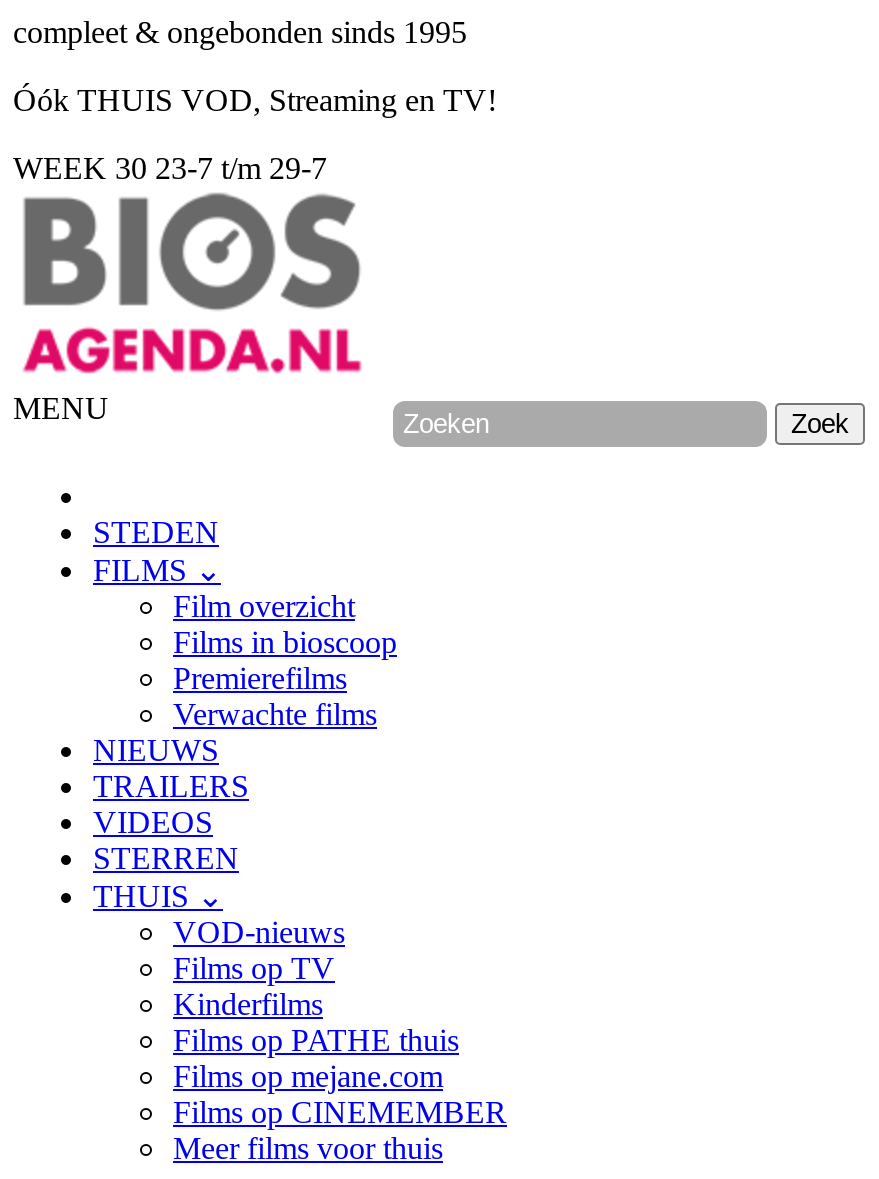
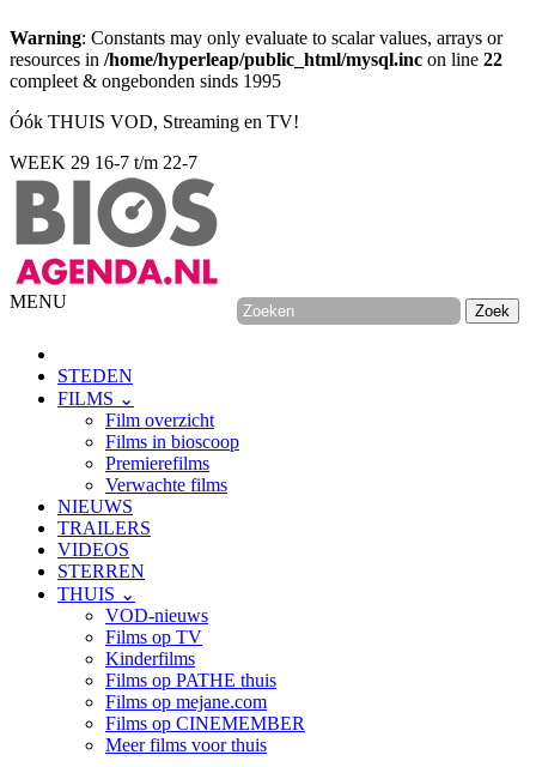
none -> [10,28,502,70] Warning: Constants may only evaluate to scalar values, arrays or | resources in /home/hyperleap/public_html/mysql.inc on line 22
[13,151,327,185] WEEK 30 23-7 t/m 29-7 -> [10,152,197,173] WEEK 29 16-7 t/m 22-7

